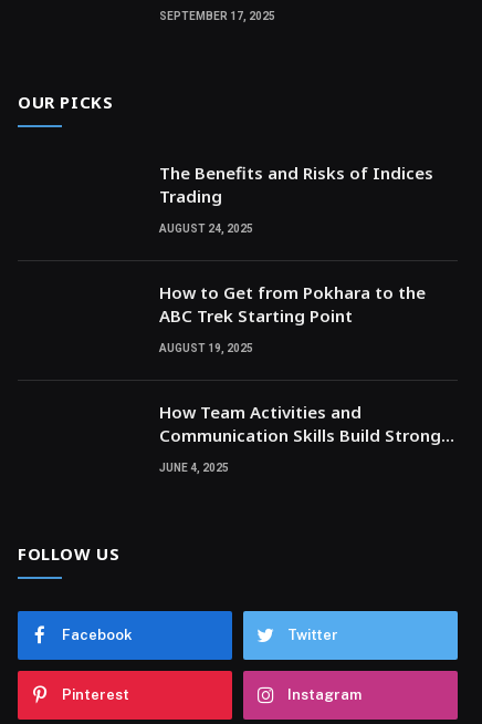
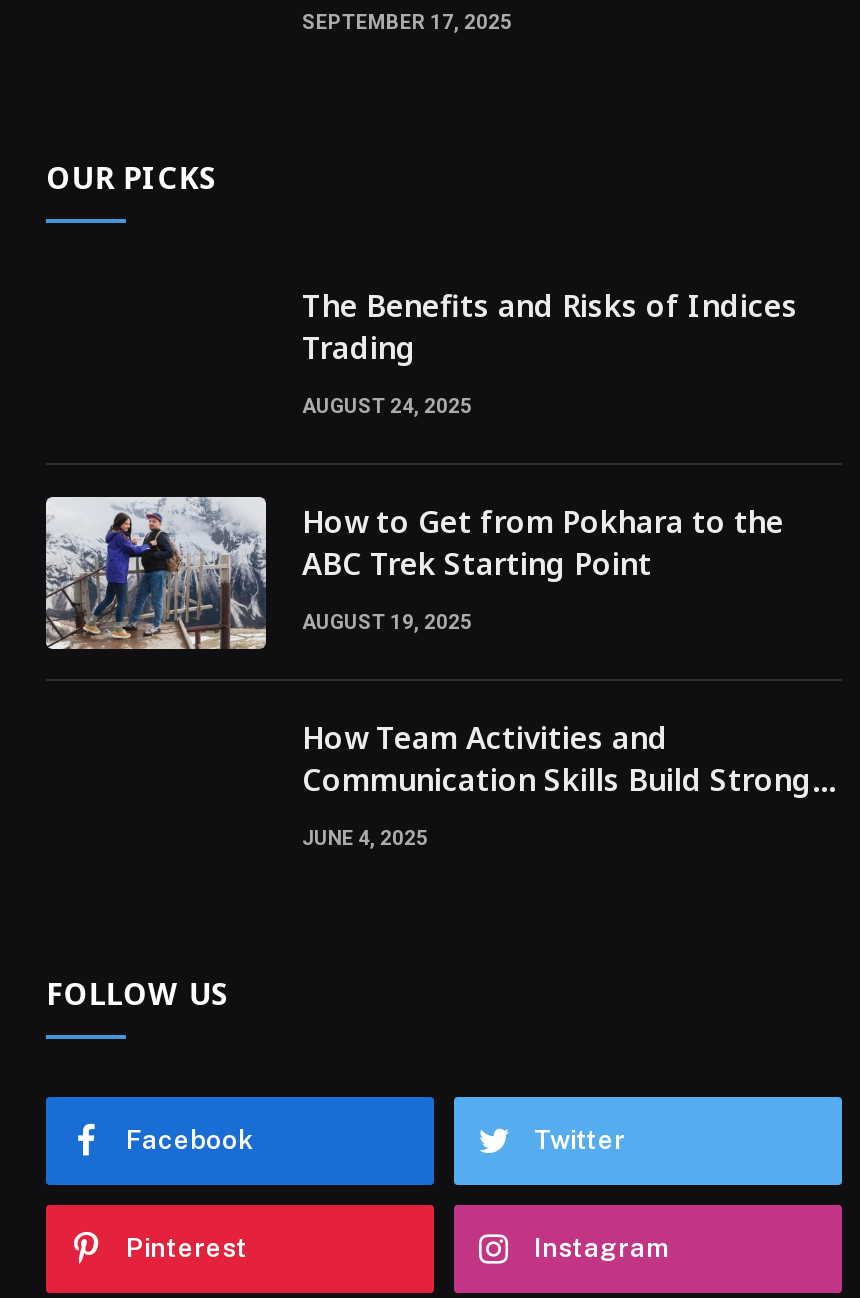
none -> [44,495,268,651] [image]

